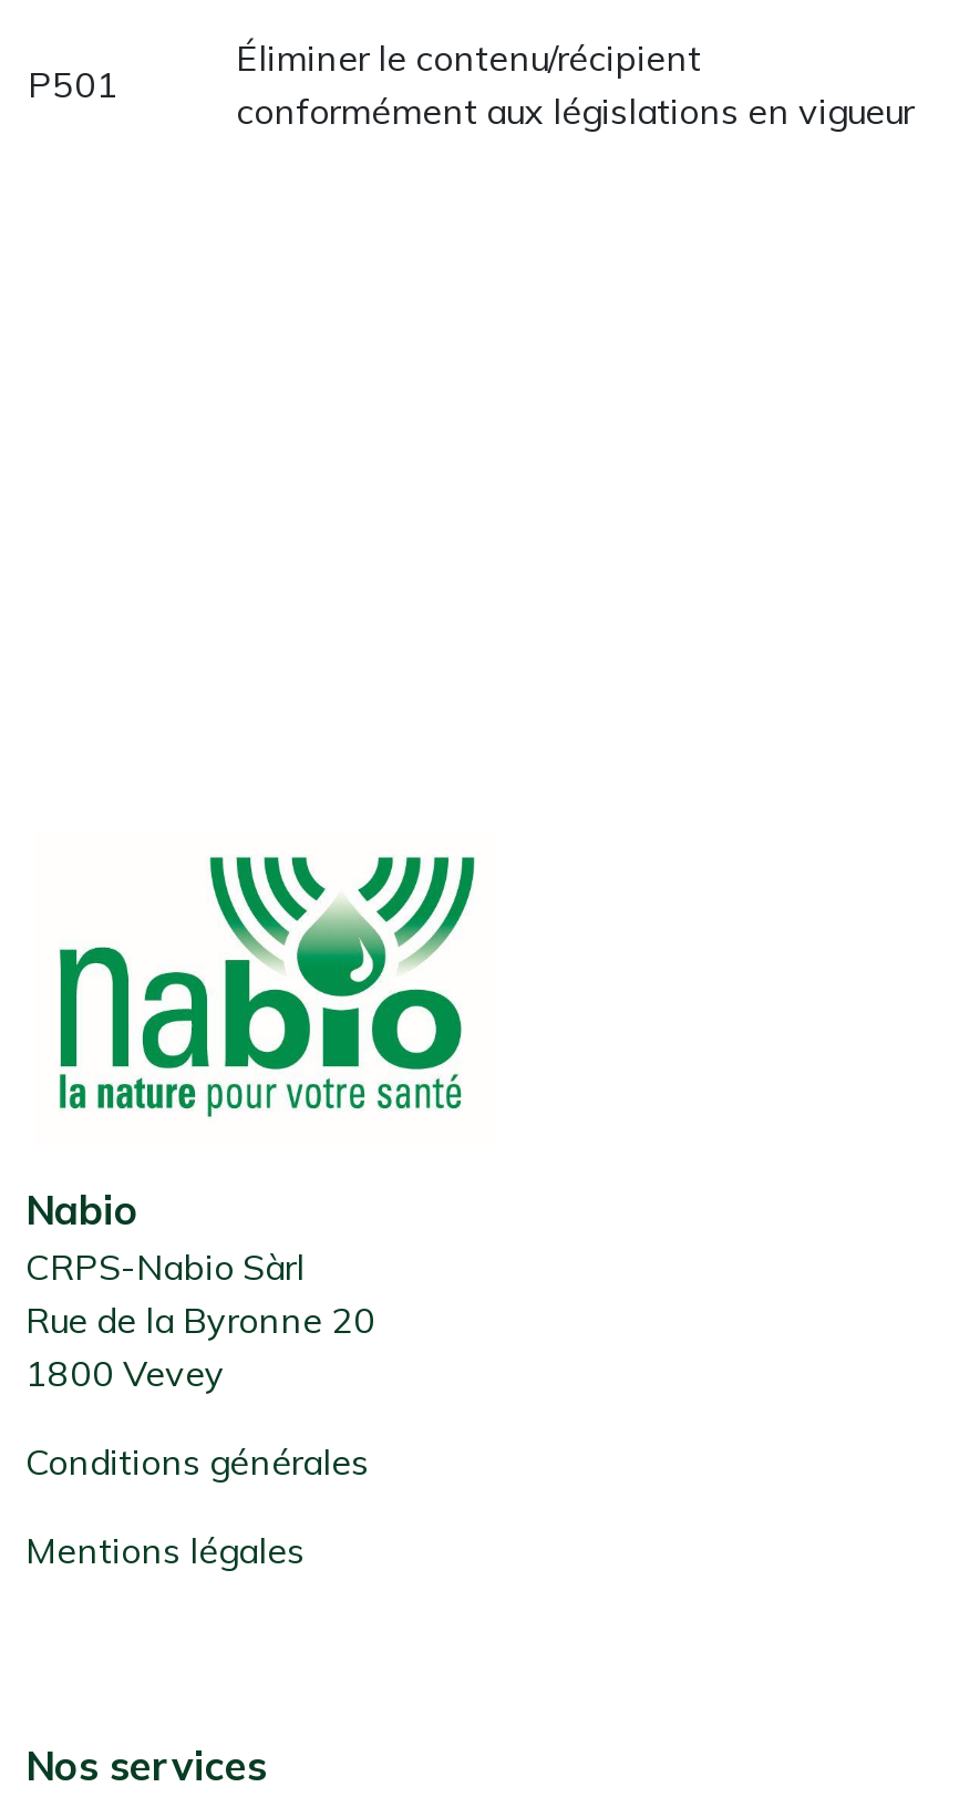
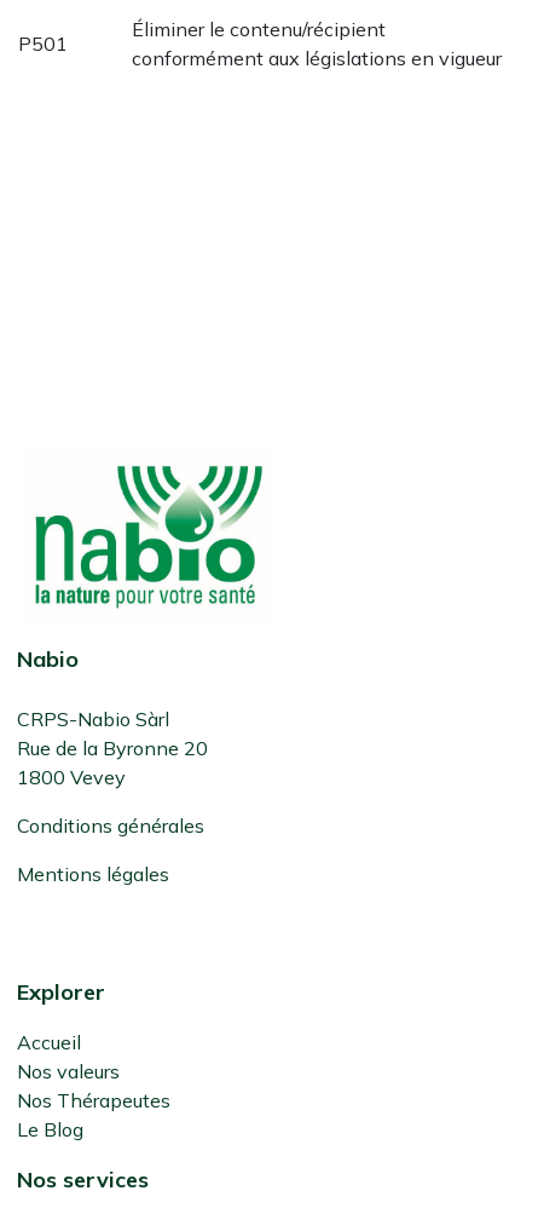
none -> [17,978,170,1142] Explorer | Accueil | Nos valeurs | Nos Thérapeutes | Le Blog

